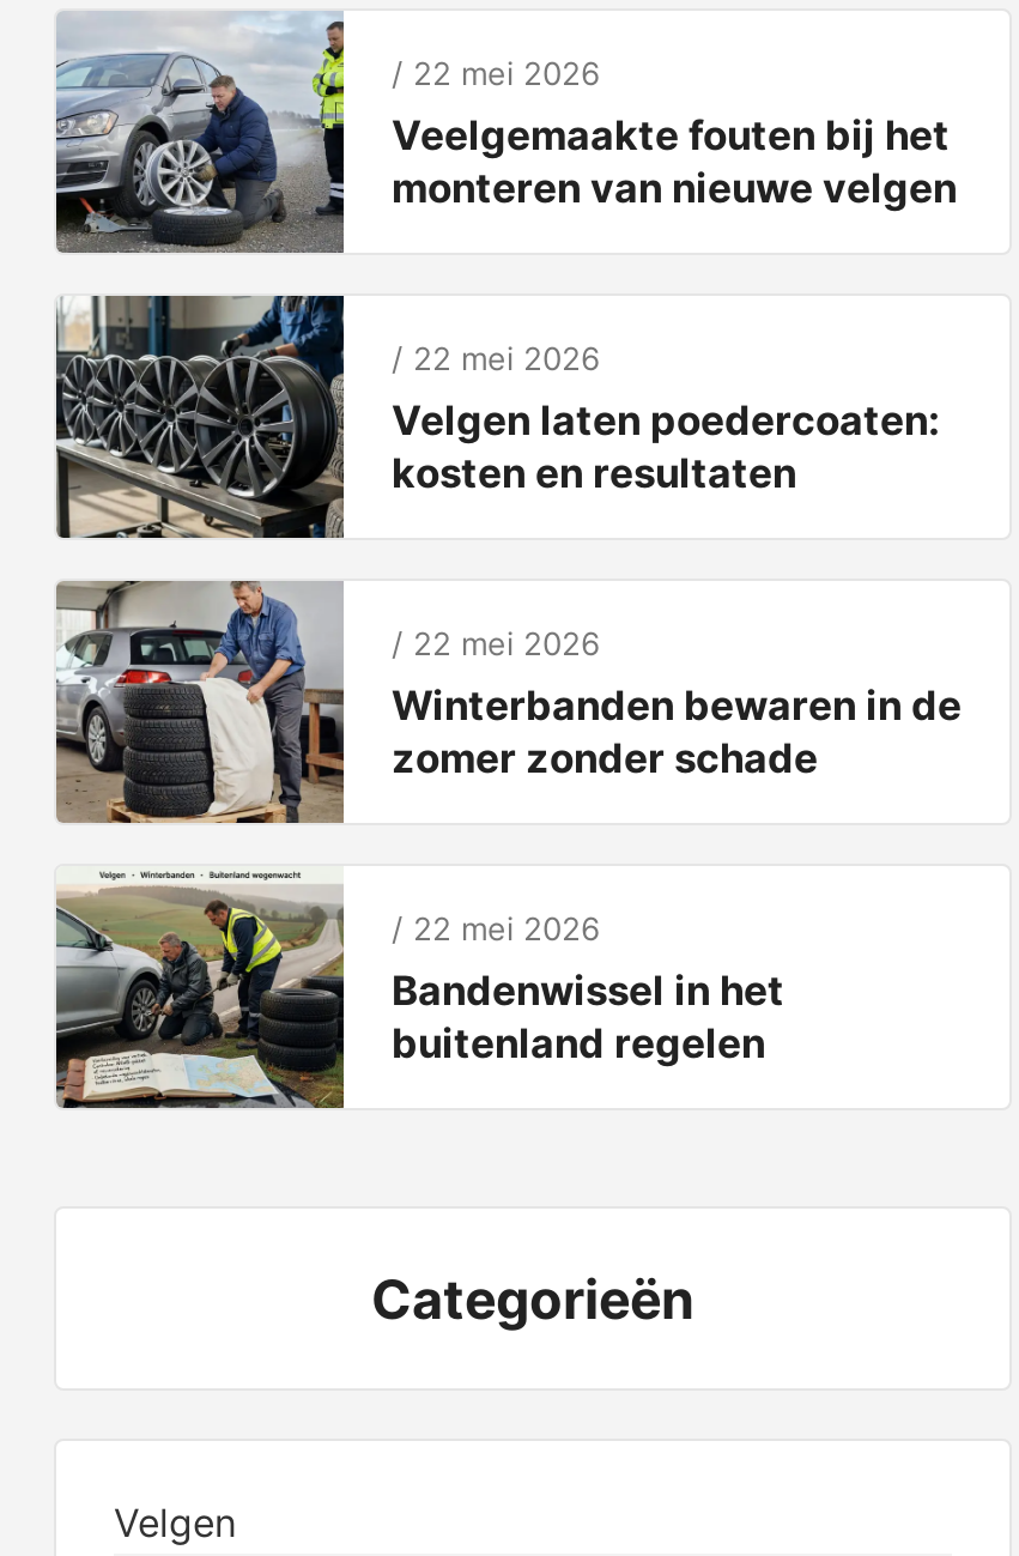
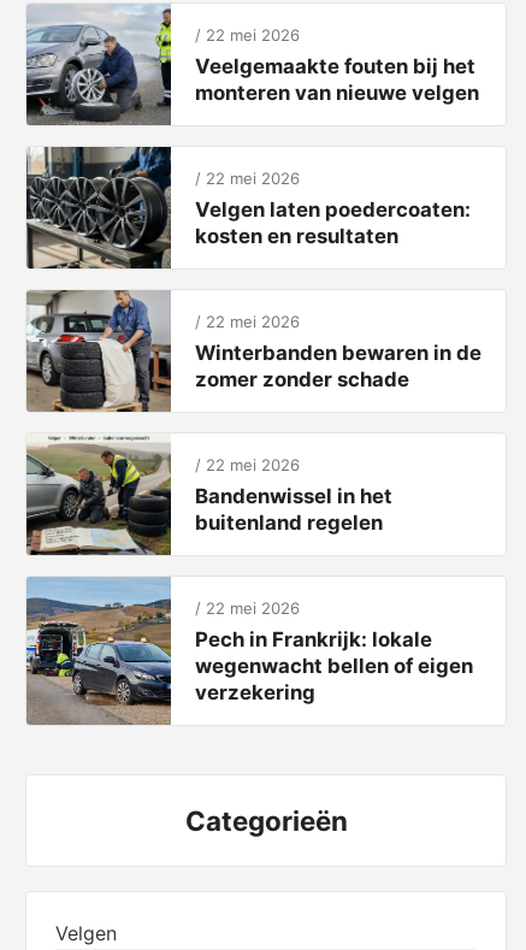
none -> [25,576,473,725] [image] | 22 mei 2026 | Pech in Frankrijk: lokale | wegenwacht bellen of eigen | verzekering

